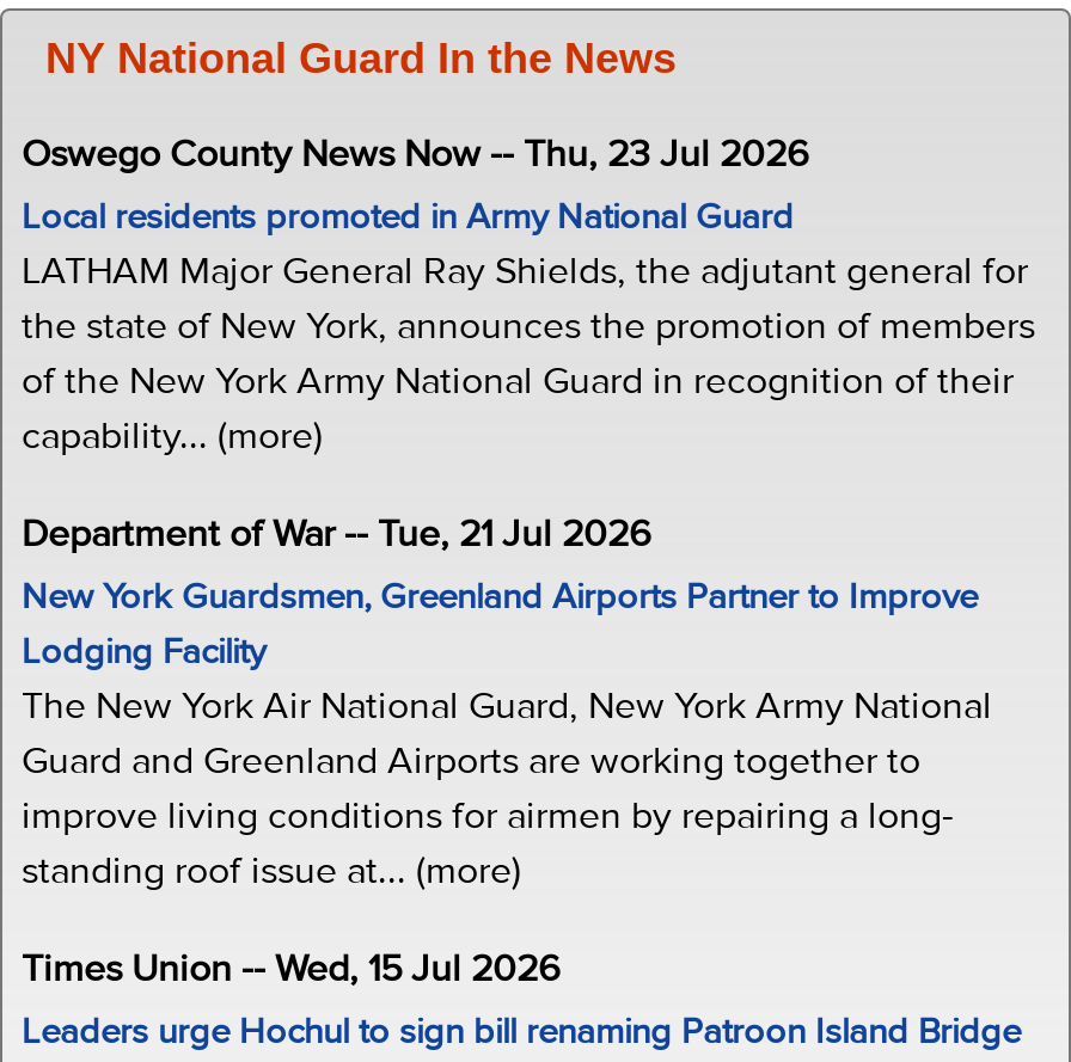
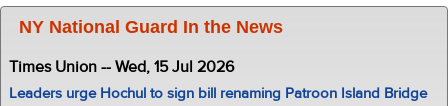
[22,130,1035,895] Oswego County News Now -- Thu, 23 Jul 2026 | Local residents promoted in Army National Guard | LATHAM Major General Ray Shields, the adjutant general for | the state of New York, announces the promotion of members | of the New York Army National Guard in recognition of their | capability... (more) | Department of War -- Tue, 21 Jul 2026 | New York Guardsmen, Greenland Airports Partner to Improve | Lodging Facility | The New York Air National Guard, New York Army National | Guard and Greenland Airports are working together to | improve living conditions for airmen by repairing a long- | standing roof issue at... (more) -> none

